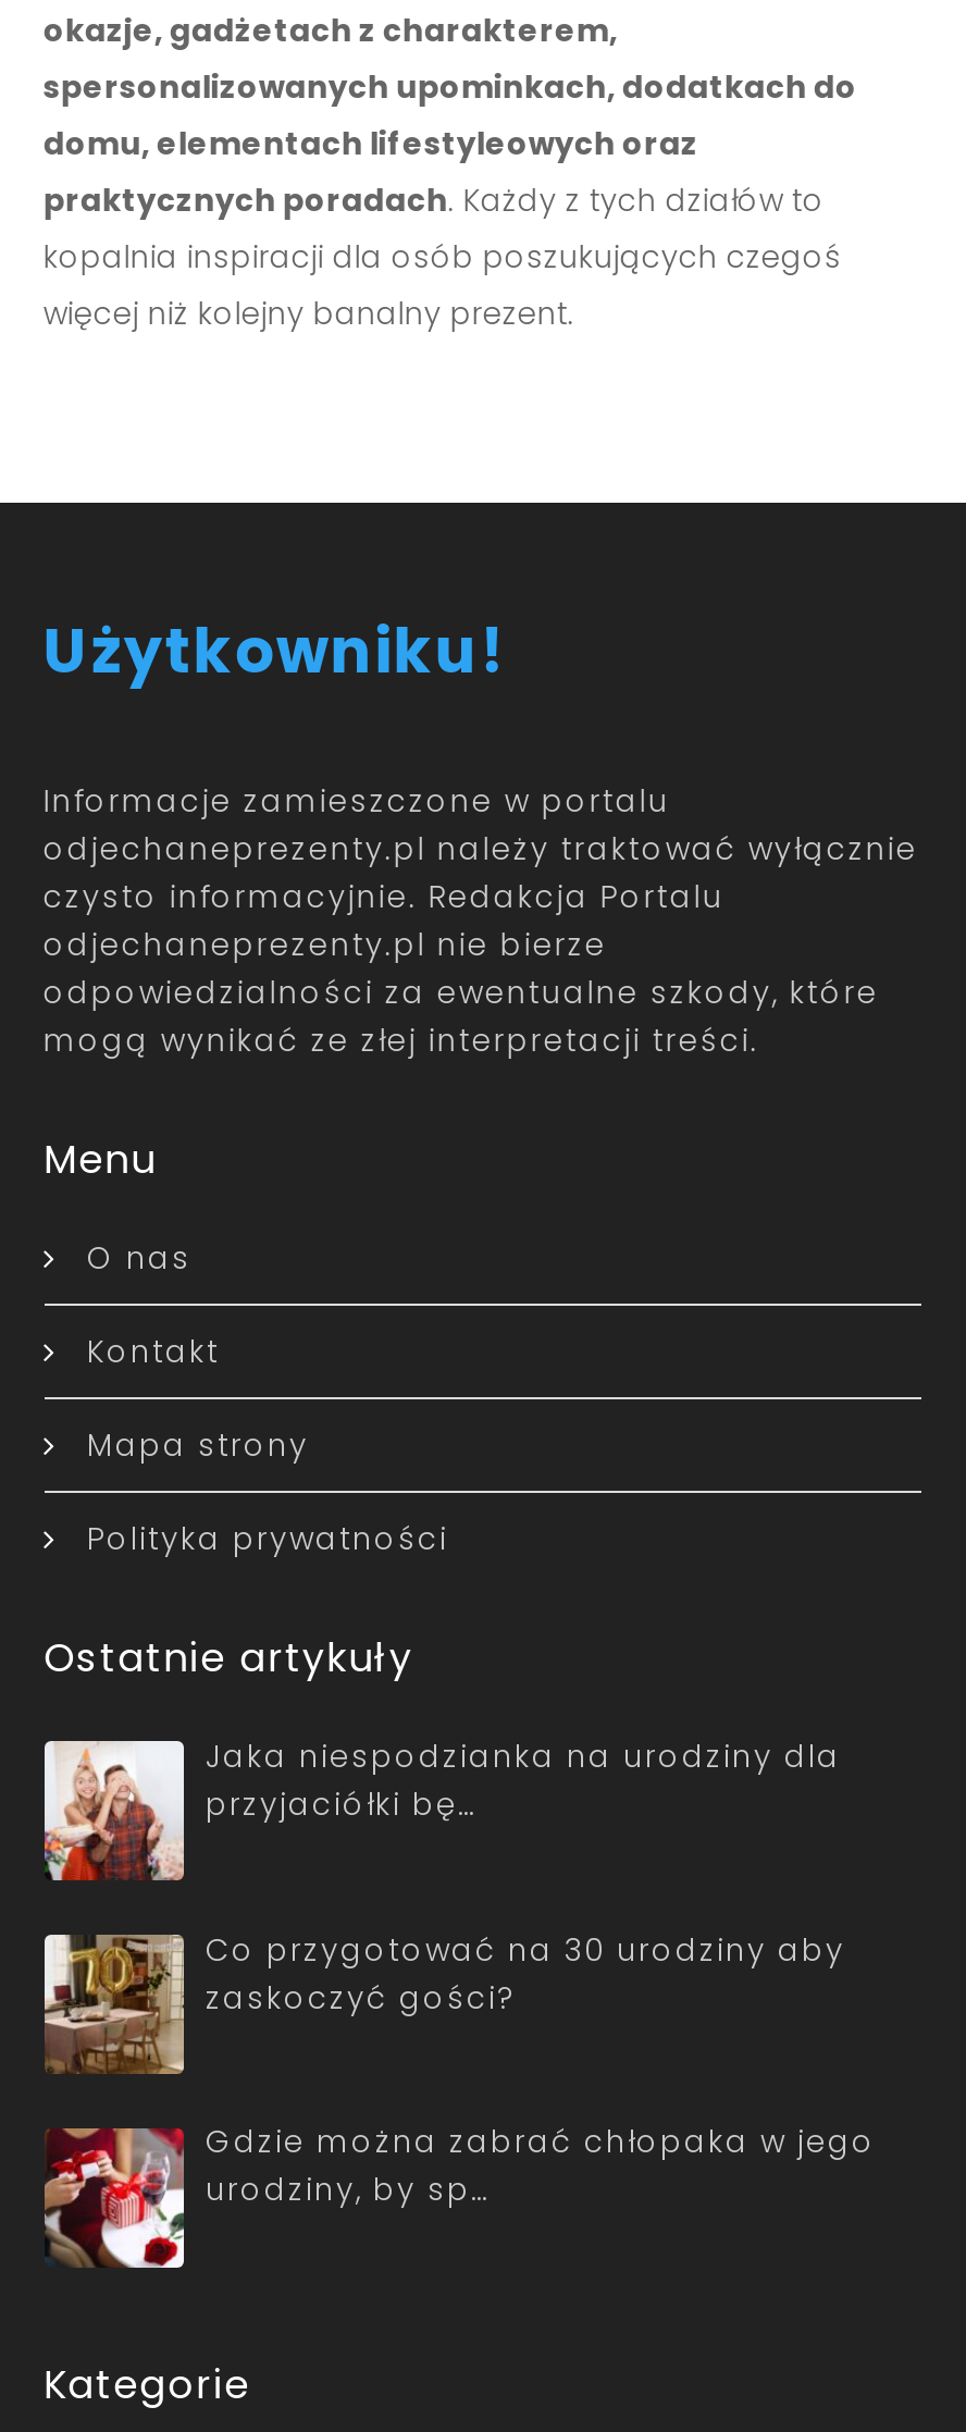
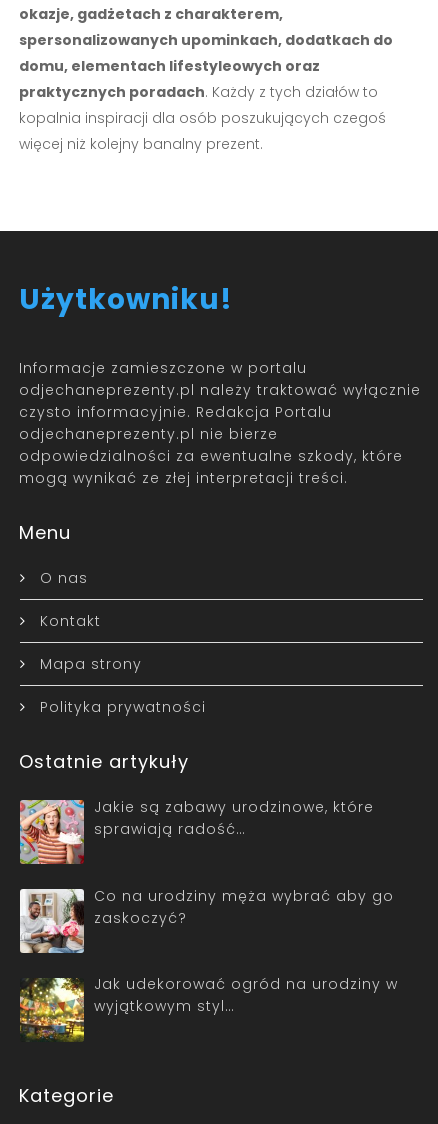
[42,1735,841,1882] [image] | Jaka niespodzianka na urodziny dla | przyjaciółki bę… -> [19,797,374,865] [image] | Jakie są zabawy urodzinowe, które | sprawiają radość…
[45,1928,845,2076] [image] | Co przygotować na 30 urodziny aby | zaskoczyć gości? -> [19,886,394,954] [image] | Co na urodziny męża wybrać aby go | zaskoczyć?
[45,2121,876,2270] [image] | Gdzie można zabrać chłopaka w jego | urodziny, by sp… -> [19,974,398,1042] [image] | Jak udekorować ogród na urodziny w | wyjątkowym styl…

